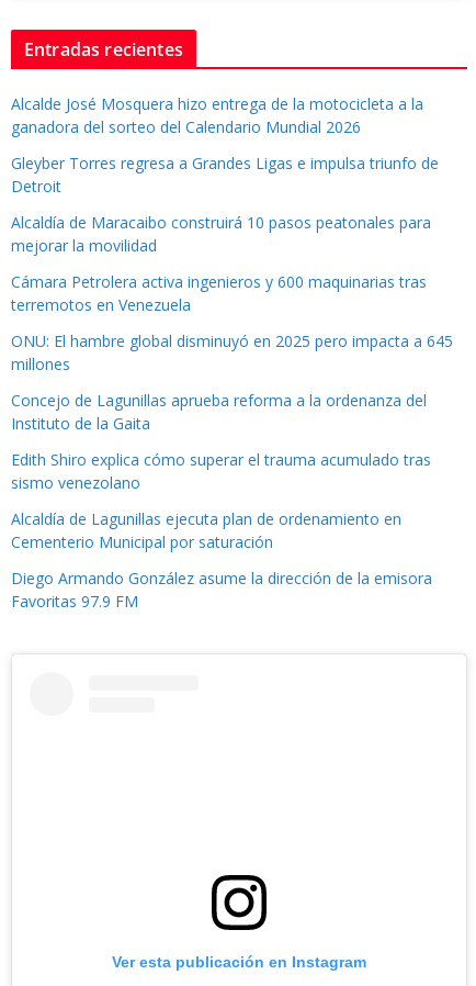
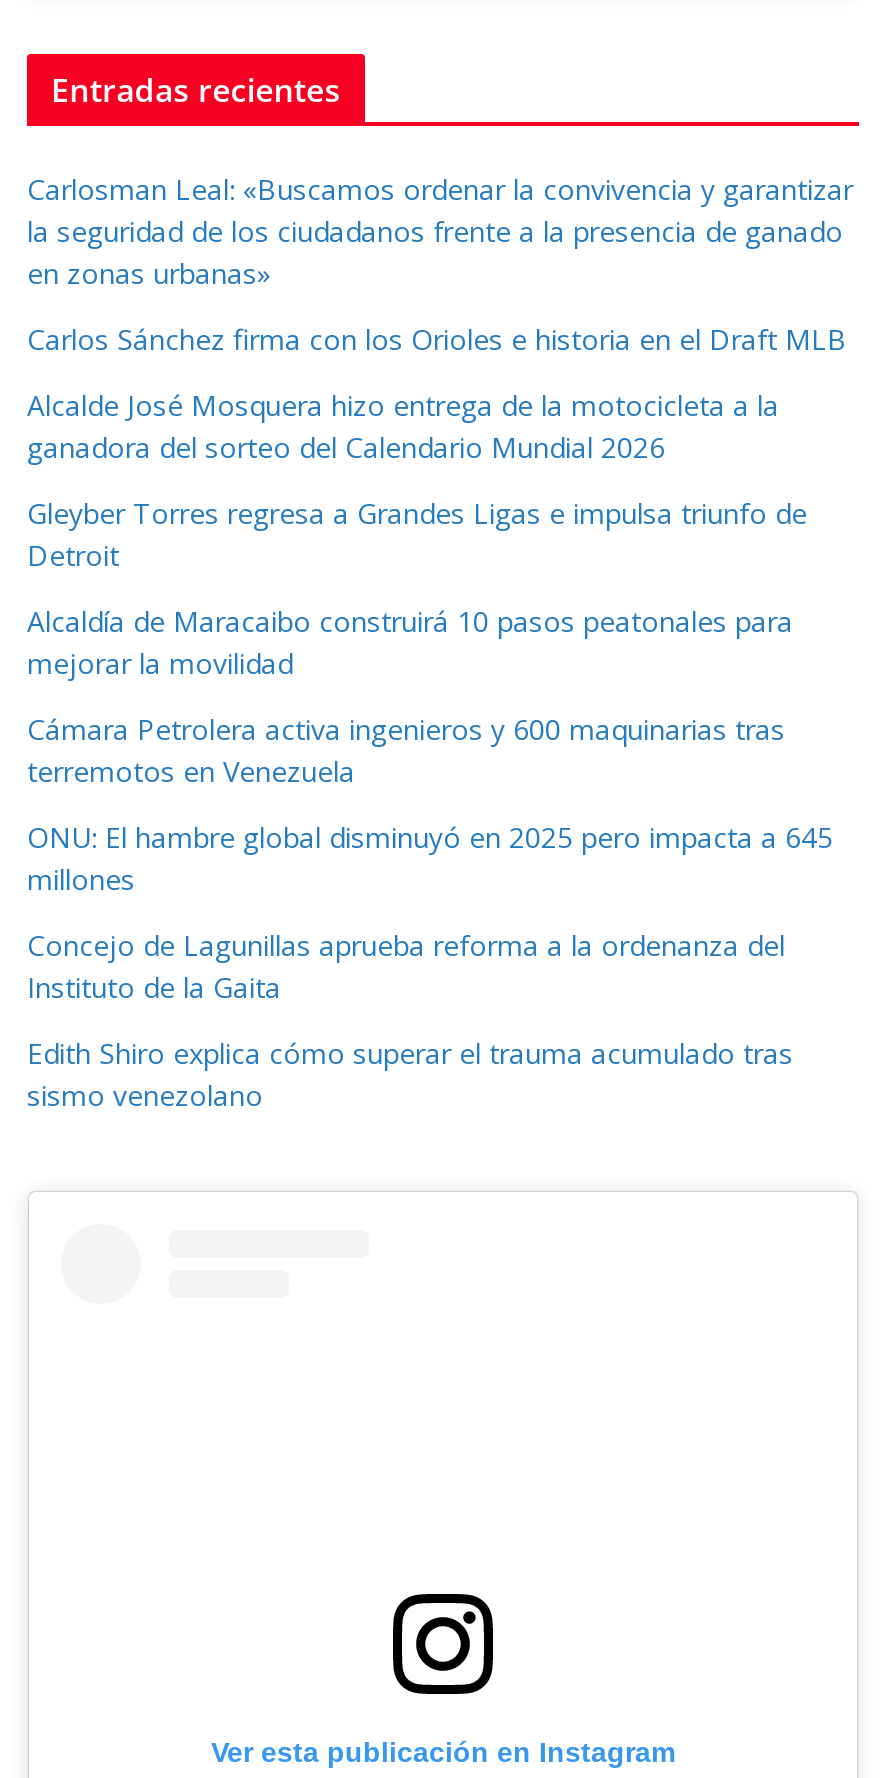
none -> [27,170,853,358] Carlosman Leal: «Buscamos ordenar la convivencia y garantizar | la seguridad de los ciudadanos frente a la presencia de ganado | en zonas urbanas» | Carlos Sánchez firma con los Orioles e historia en el Draft MLB
moved [11,93,453,493] -> [27,386,833,1114]: Alcalde José Mosquera hizo entrega de la motocicleta a la | ganadora del sorteo del Calendario Mundial 2026 | Gleyber Torres regresa a Grandes Ligas e impulsa triunfo de | ... | Edith Shiro explica cómo superar el trauma acumulado tras | sismo venezolano
[11,508,432,612] Alcaldía de Lagunillas ejecuta plan de ordenamiento en | Cementerio Municipal por saturación | Diego Armando González asume la dirección de la emisora | Favoritas 97.9 FM -> none

